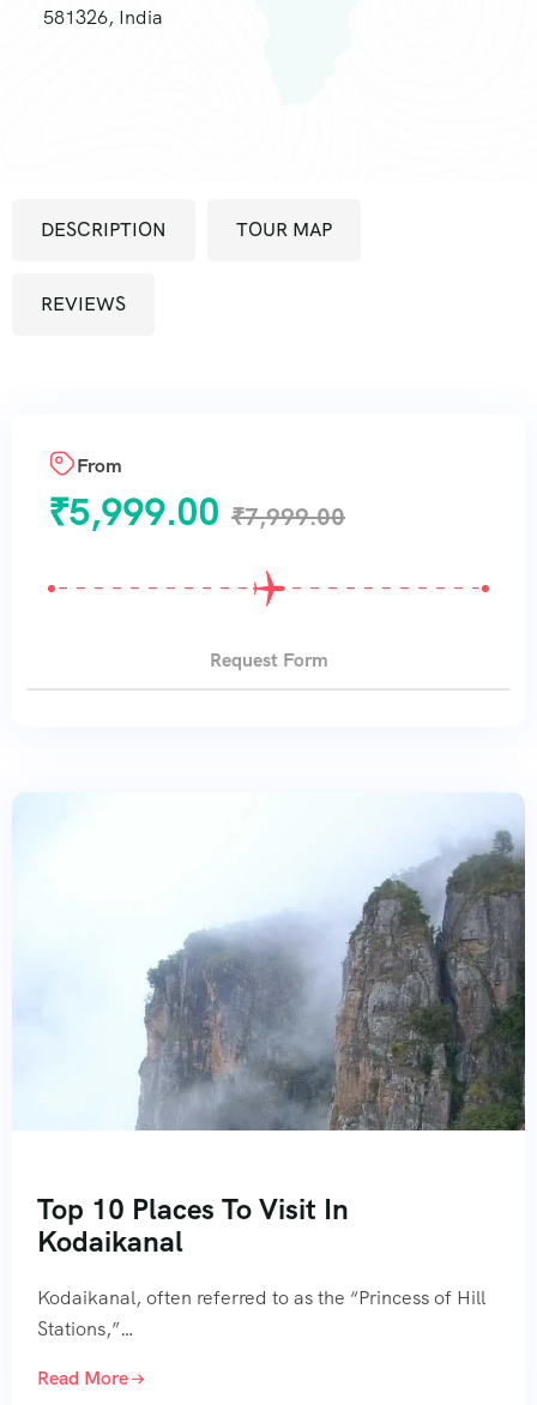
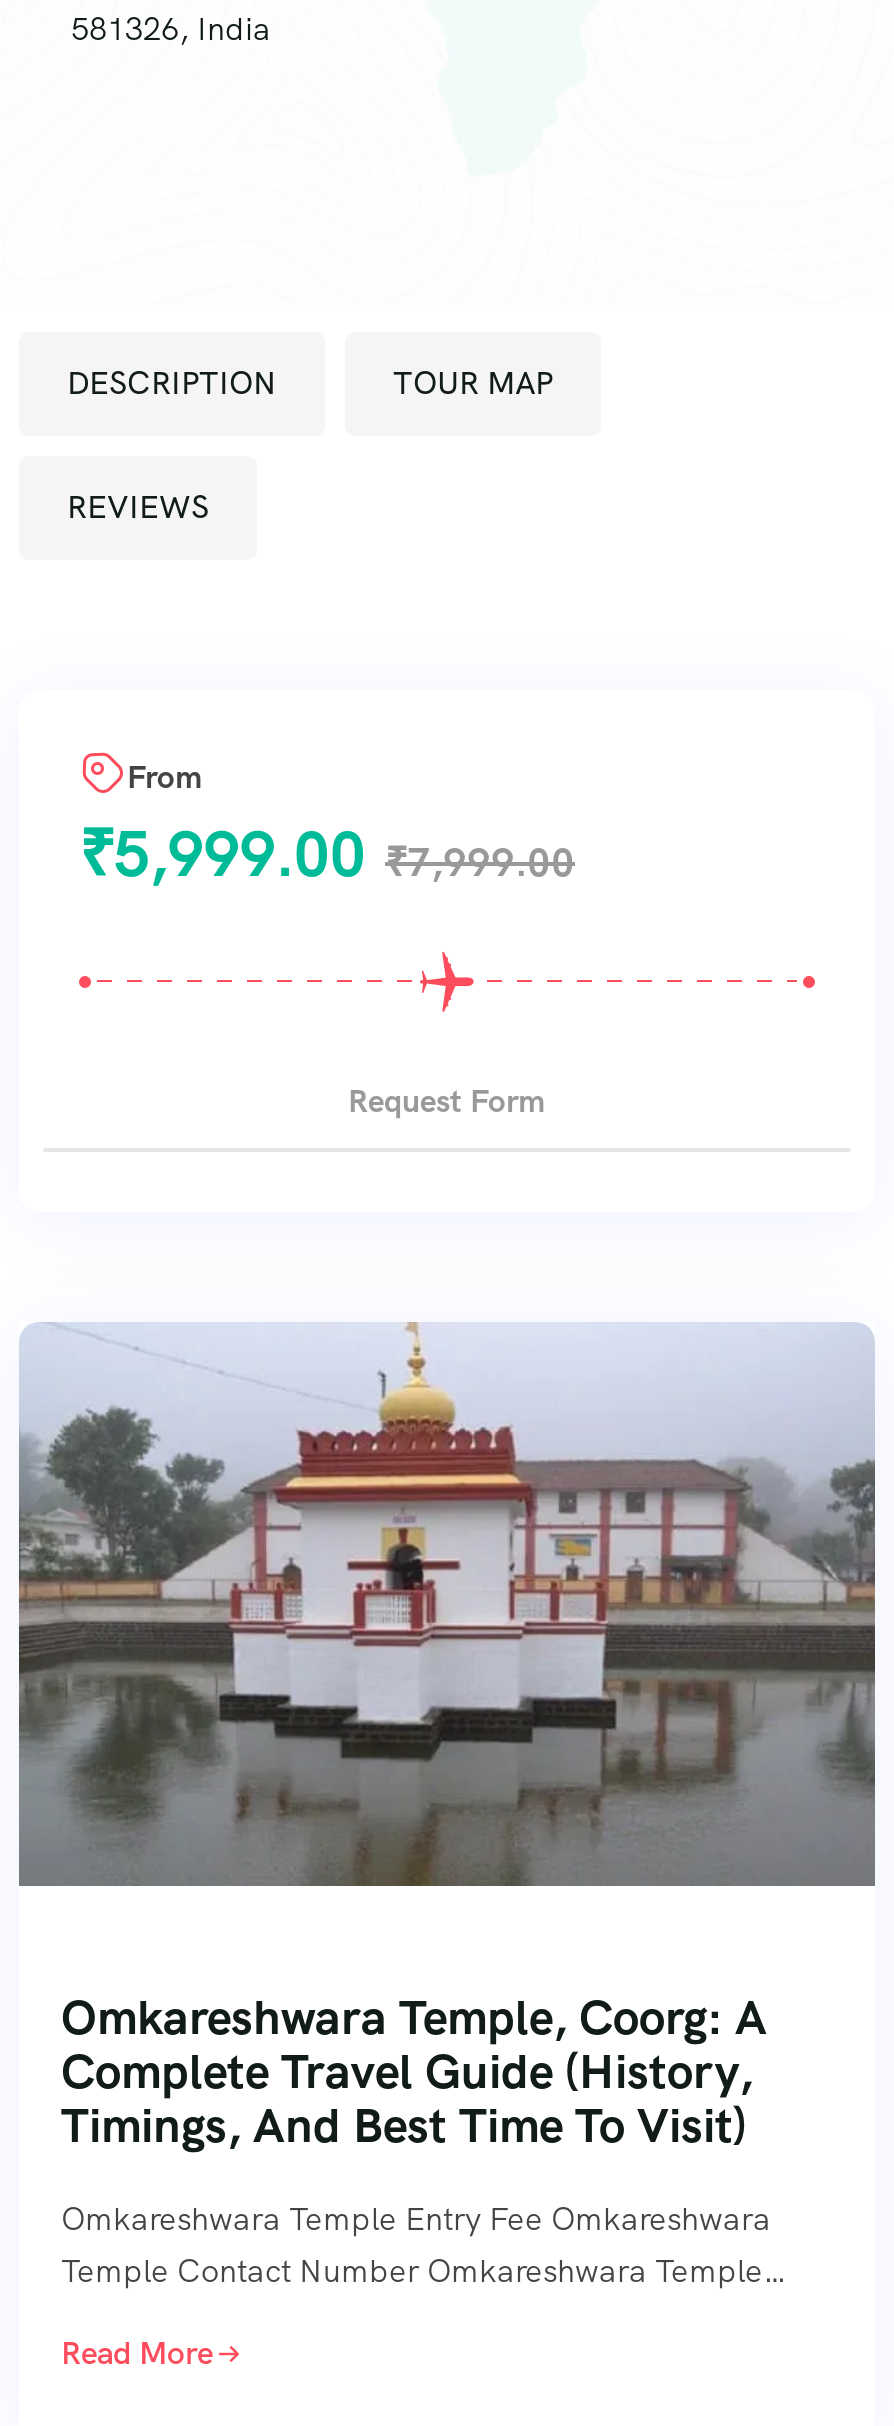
[12,792,525,1132] [image] -> [17,1320,877,1888] [image]
[37,1190,349,1260] Top 10 Places To Visit In | Kodaikanal -> [61,1986,767,2156] Omkareshwara Temple, Coorg: A | Complete Travel Guide (History, | Timings, And Best Time To Visit)
[37,1285,485,1341] Kodaikanal, often referred to as the “Princess of Hill | Stations,”… -> [61,2198,787,2292] Omkareshwara Temple Entry Fee Omkareshwara | Temple Contact Number Omkareshwara Temple…

